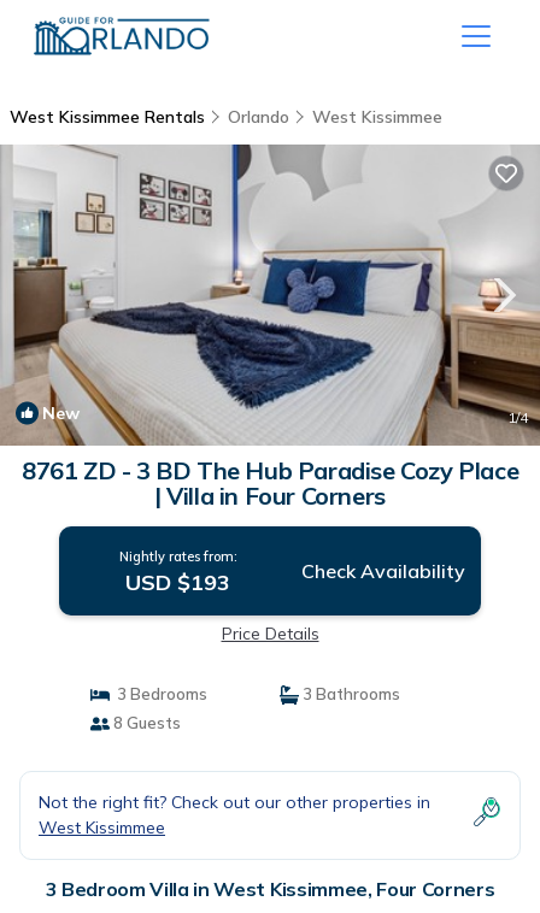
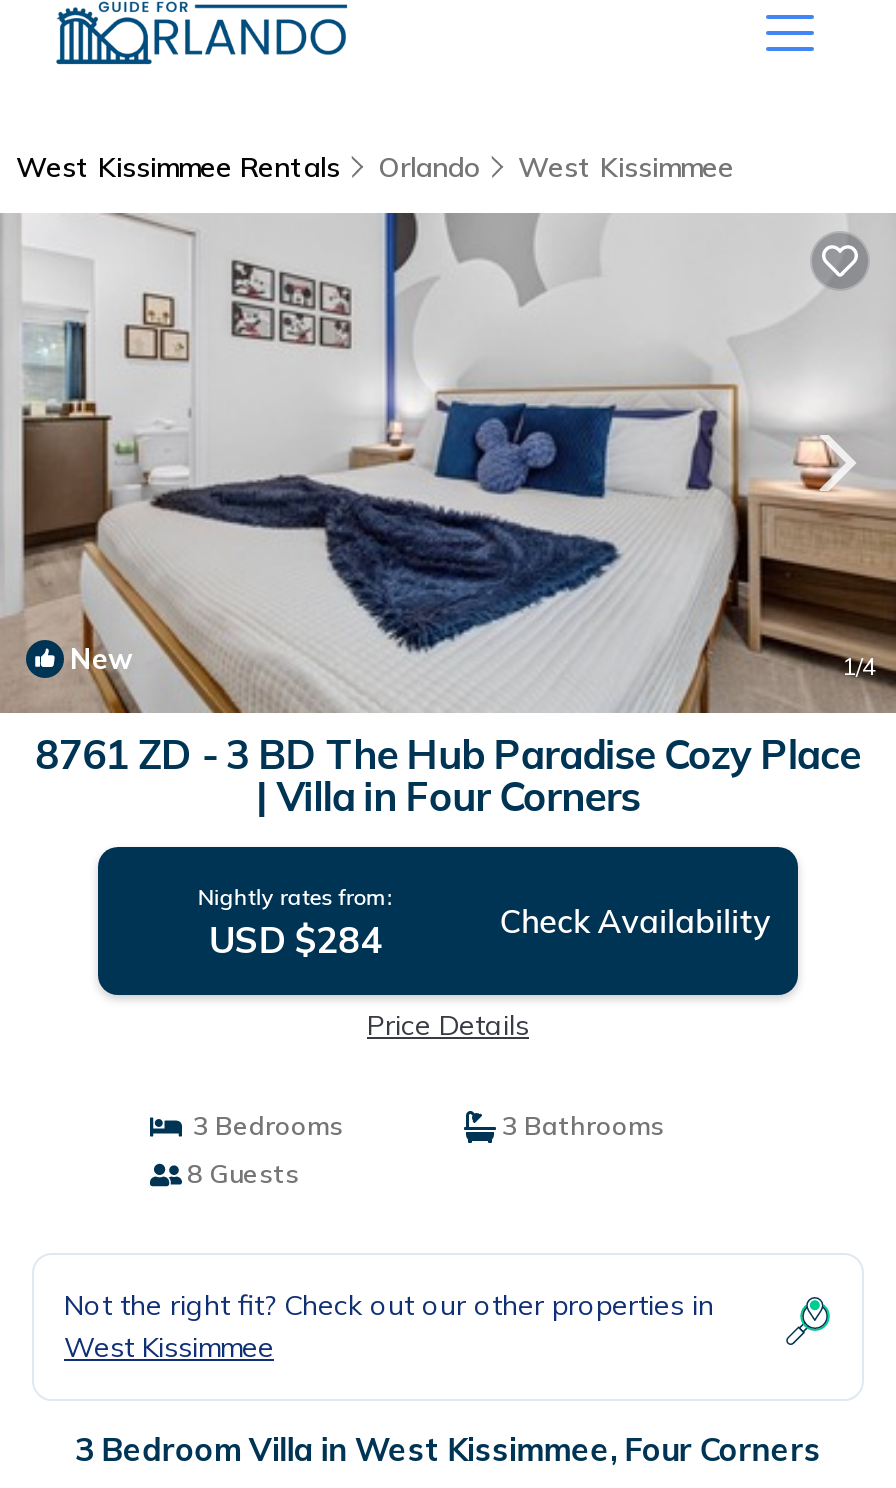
[126,569,230,596] USD $193 -> [208,917,382,963] USD $284

